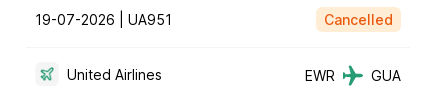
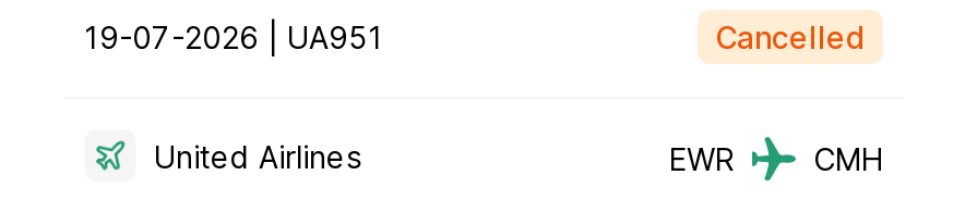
[367,66,401,83] GUA -> [805,139,883,176] CMH

